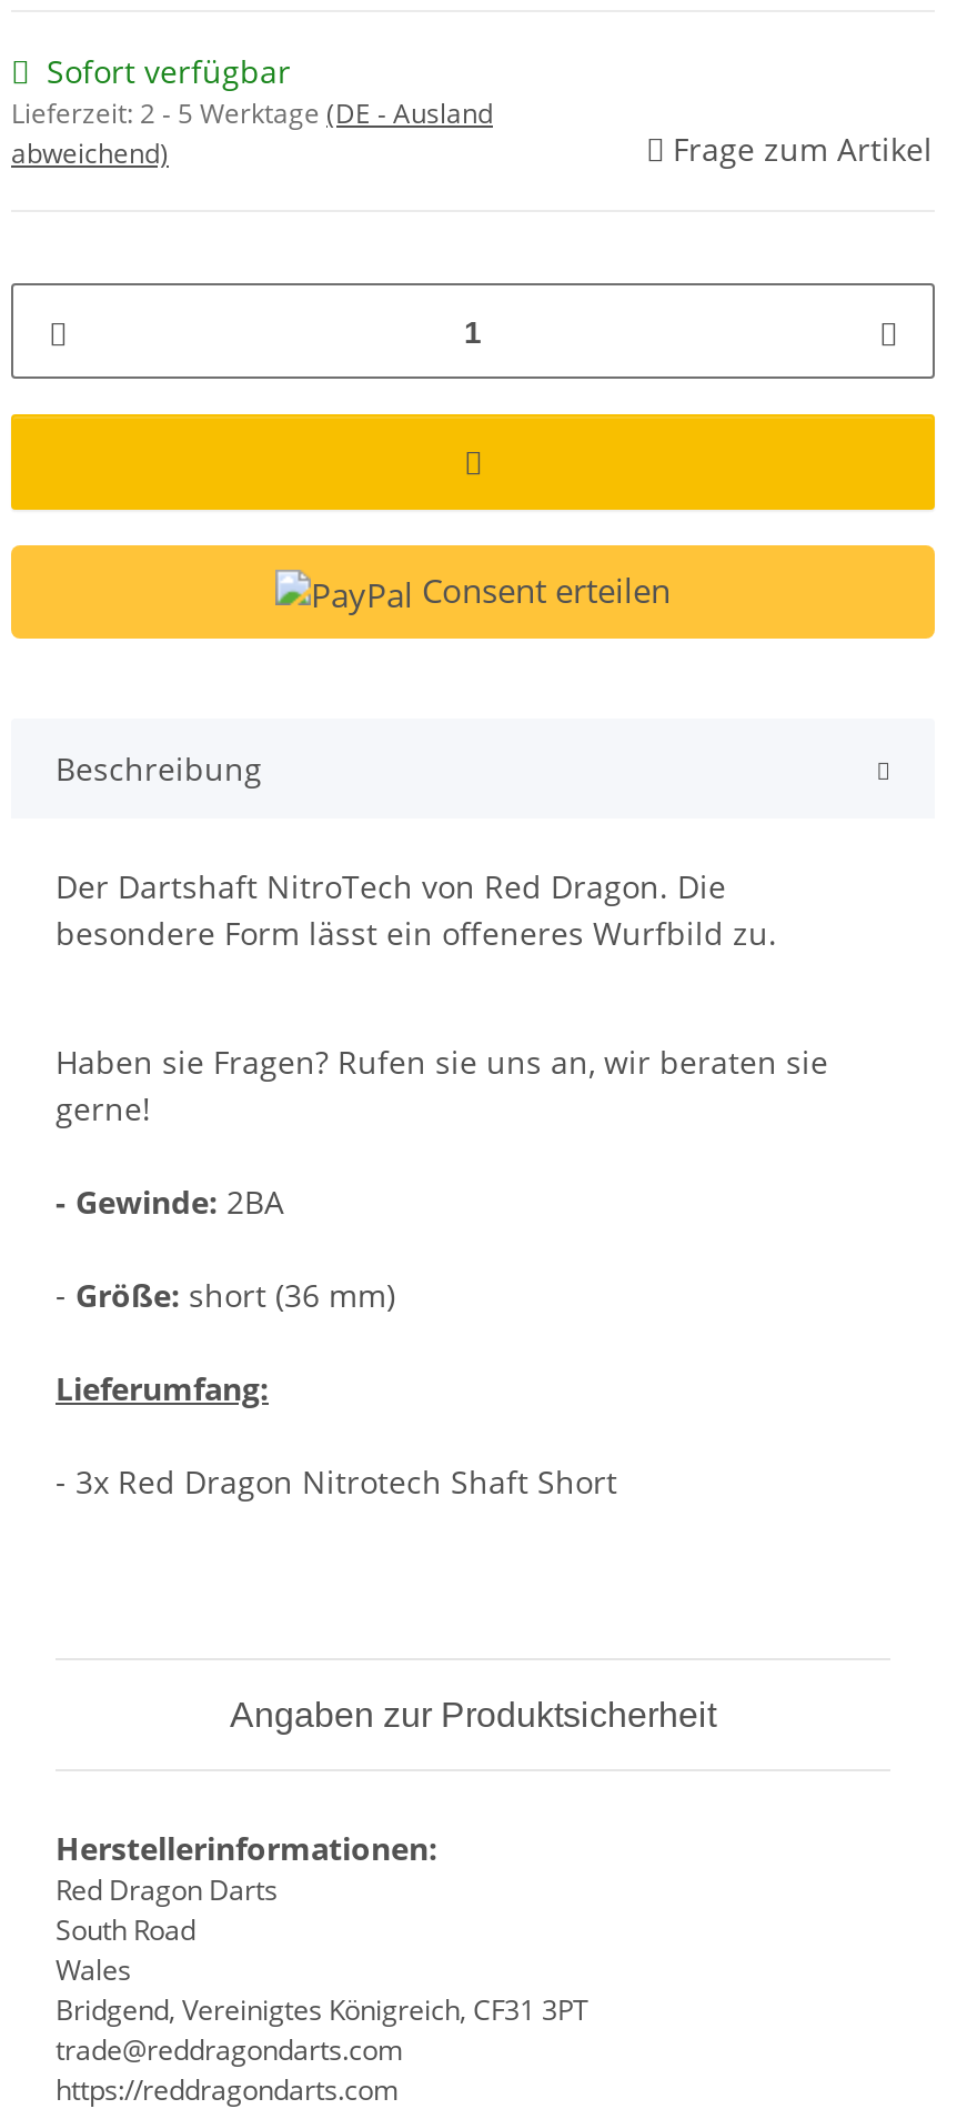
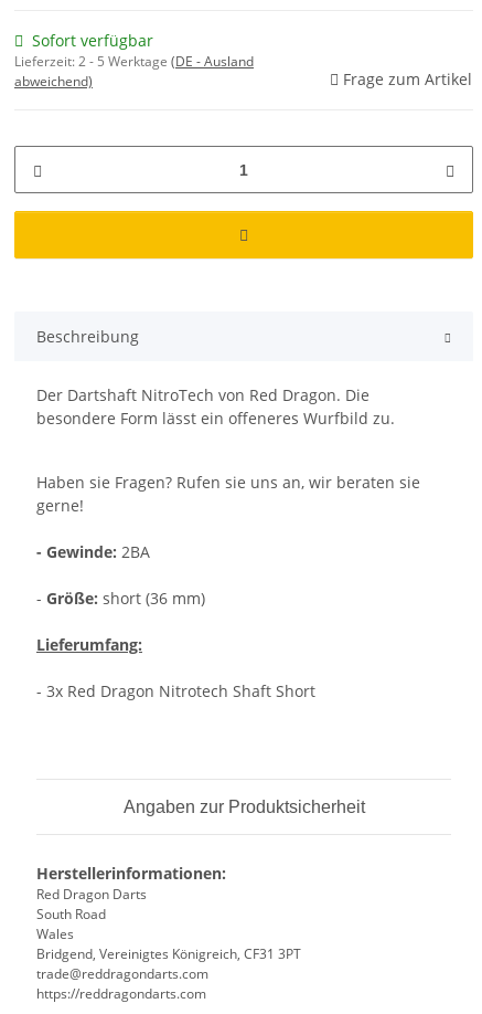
[422,568,671,612] Consent erteilen -> none

